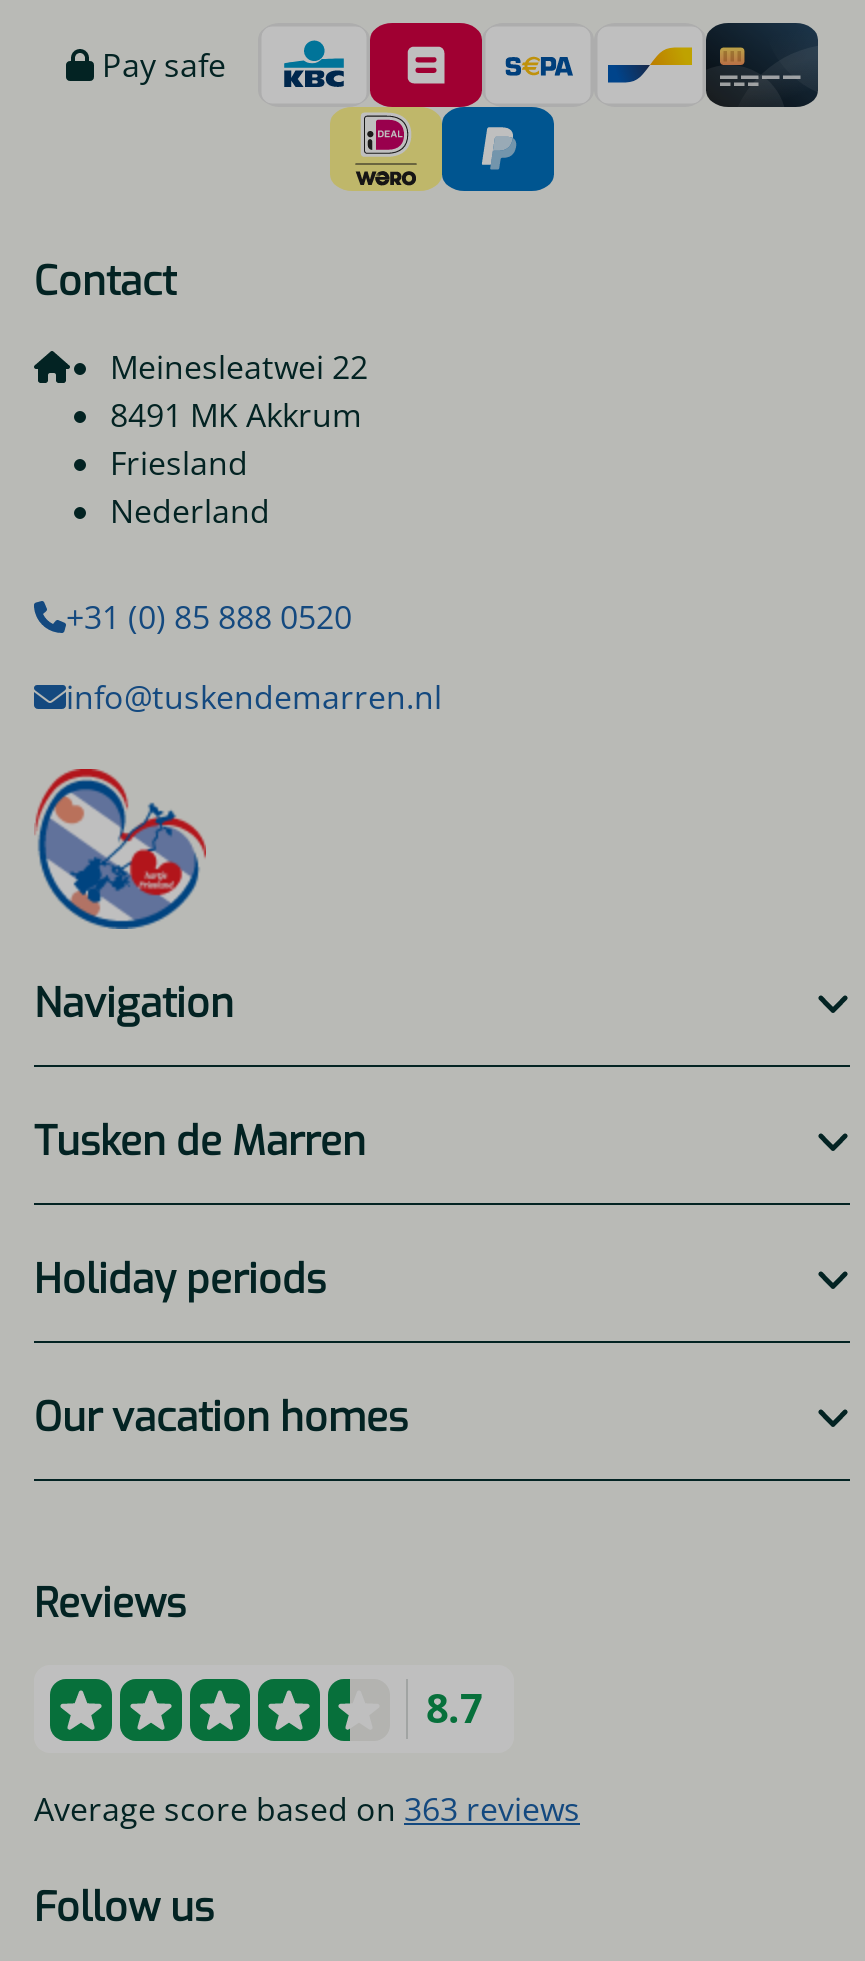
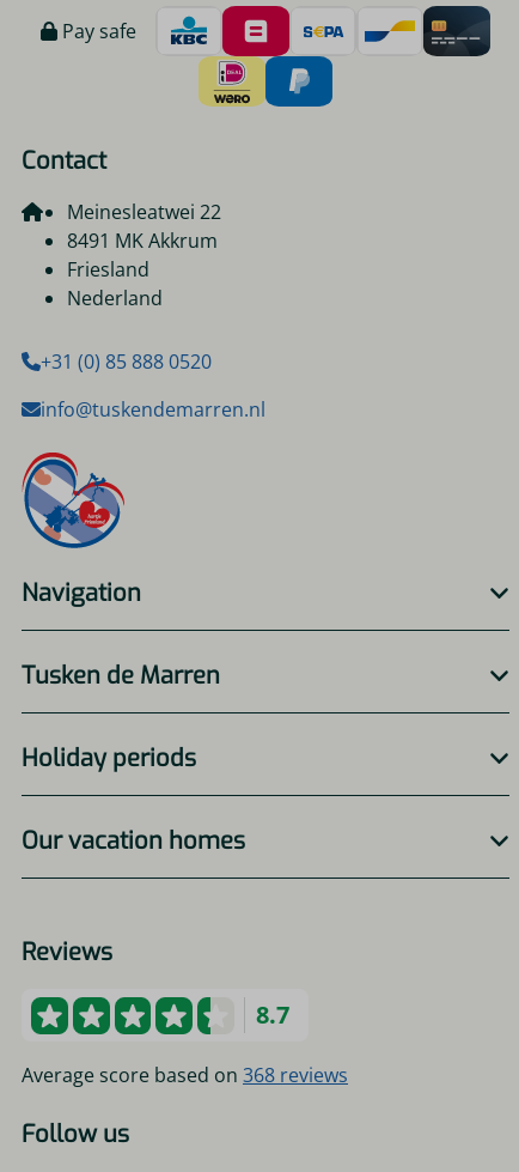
[34,1788,580,1832] Average score based on 363 reviews -> [22,1062,348,1089] Average score based on 368 reviews

